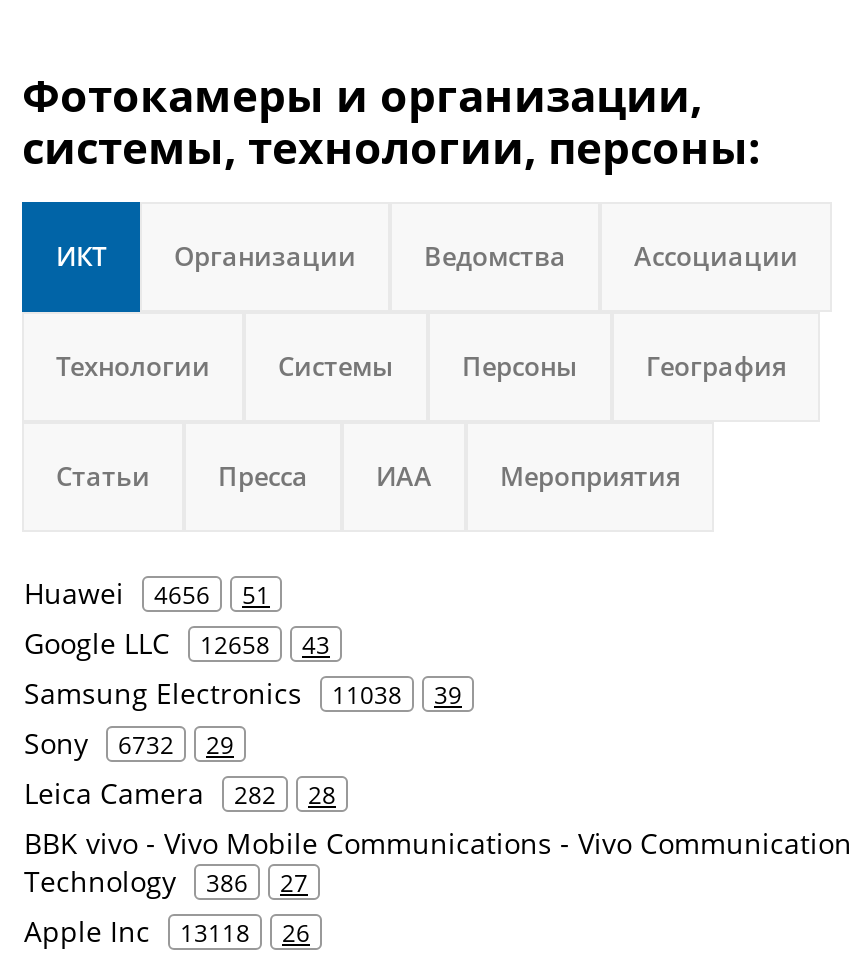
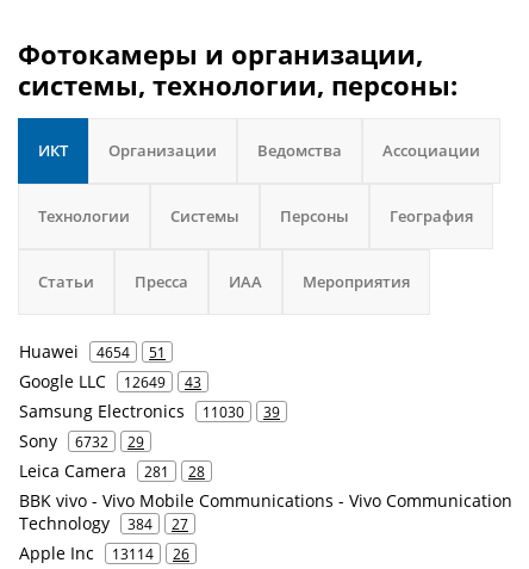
[24,574,270,612] Huawei 4656 51 -> [19,340,166,363] Huawei 4654 51
[24,624,330,662] Google LLC 12658 43 -> [19,370,201,392] Google LLC 12649 43
[24,674,462,712] Samsung Electronics 11038 39 -> [19,400,280,422] Samsung Electronics 11030 39
[24,774,336,812] Leica Camera 282 28 -> [19,459,205,482] Leica Camera 281 28
[24,862,308,900] Technology 386 27 -> [19,512,188,534] Technology 384 27
[24,912,310,950] Apple Inc 13118 26 -> [19,542,189,564] Apple Inc 13114 26

